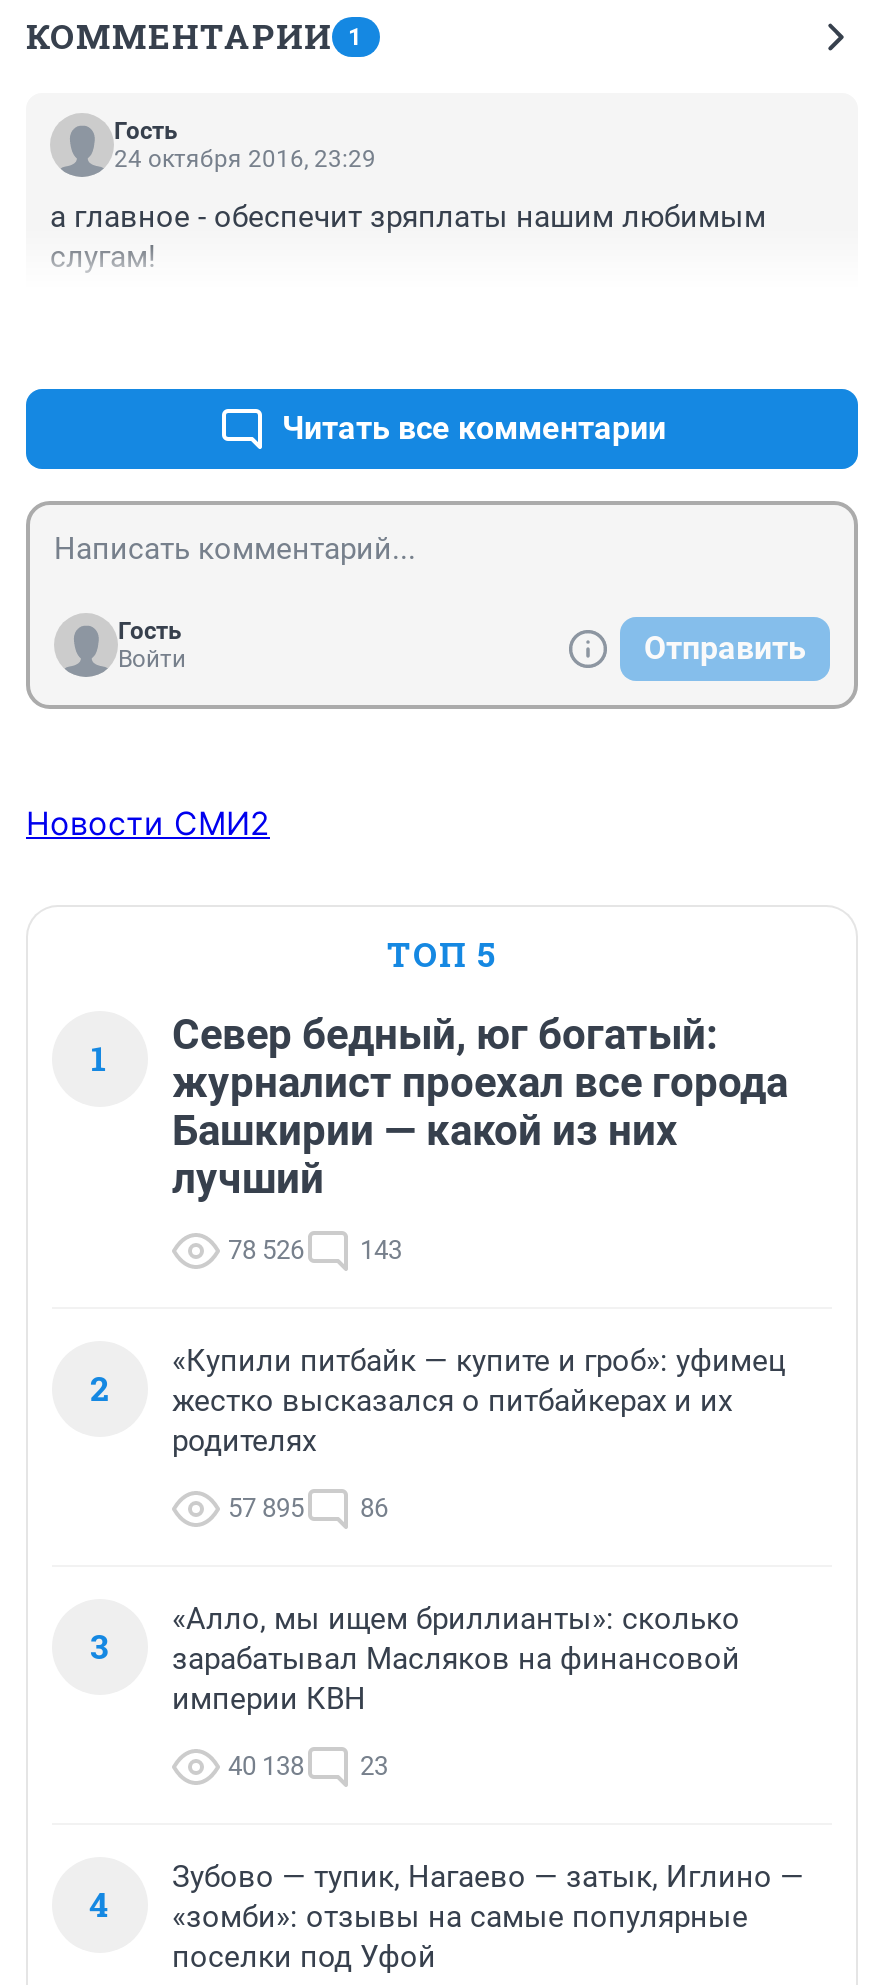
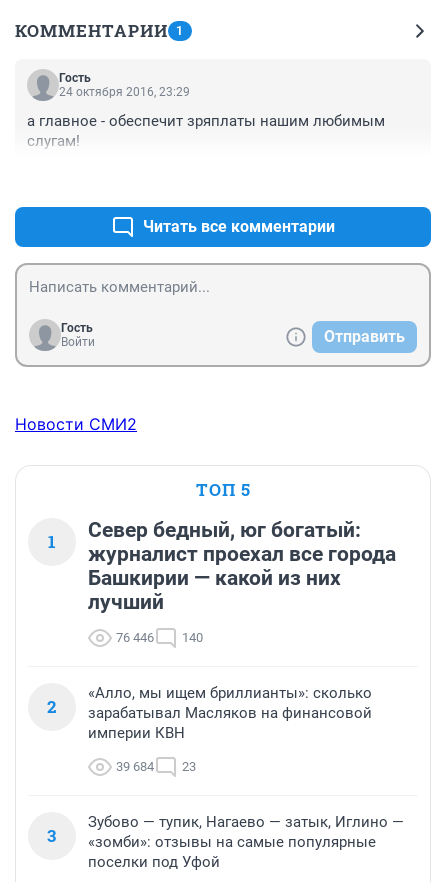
[228,1234,304,1264] 78 526 -> [116,630,154,645] 76 446
[360,1234,402,1264] 143 -> [182,630,203,645] 140
[90,1342,786,1668] «Купили питбайк — купите и гроб»: уфимец | жестко высказался о питбайкерах и их | родителях | 57 895 | 86 | 3 -> none
[228,1750,388,1780] 40 138 23 -> [116,759,196,774] 39 684 23
[89,1880,748,1934] 4 «зомби»: отзывы на самые популярные -> [47,824,376,851] 3 «зомби»: отзывы на самые популярные

